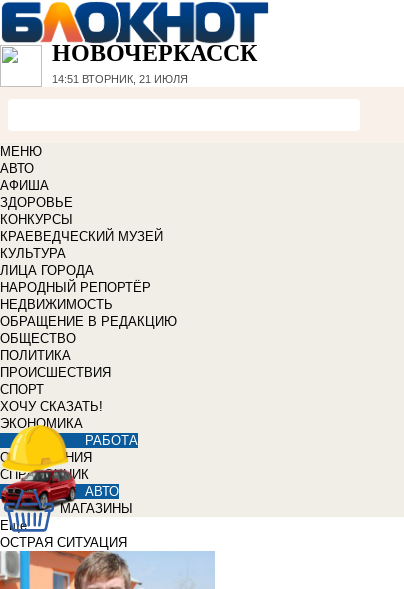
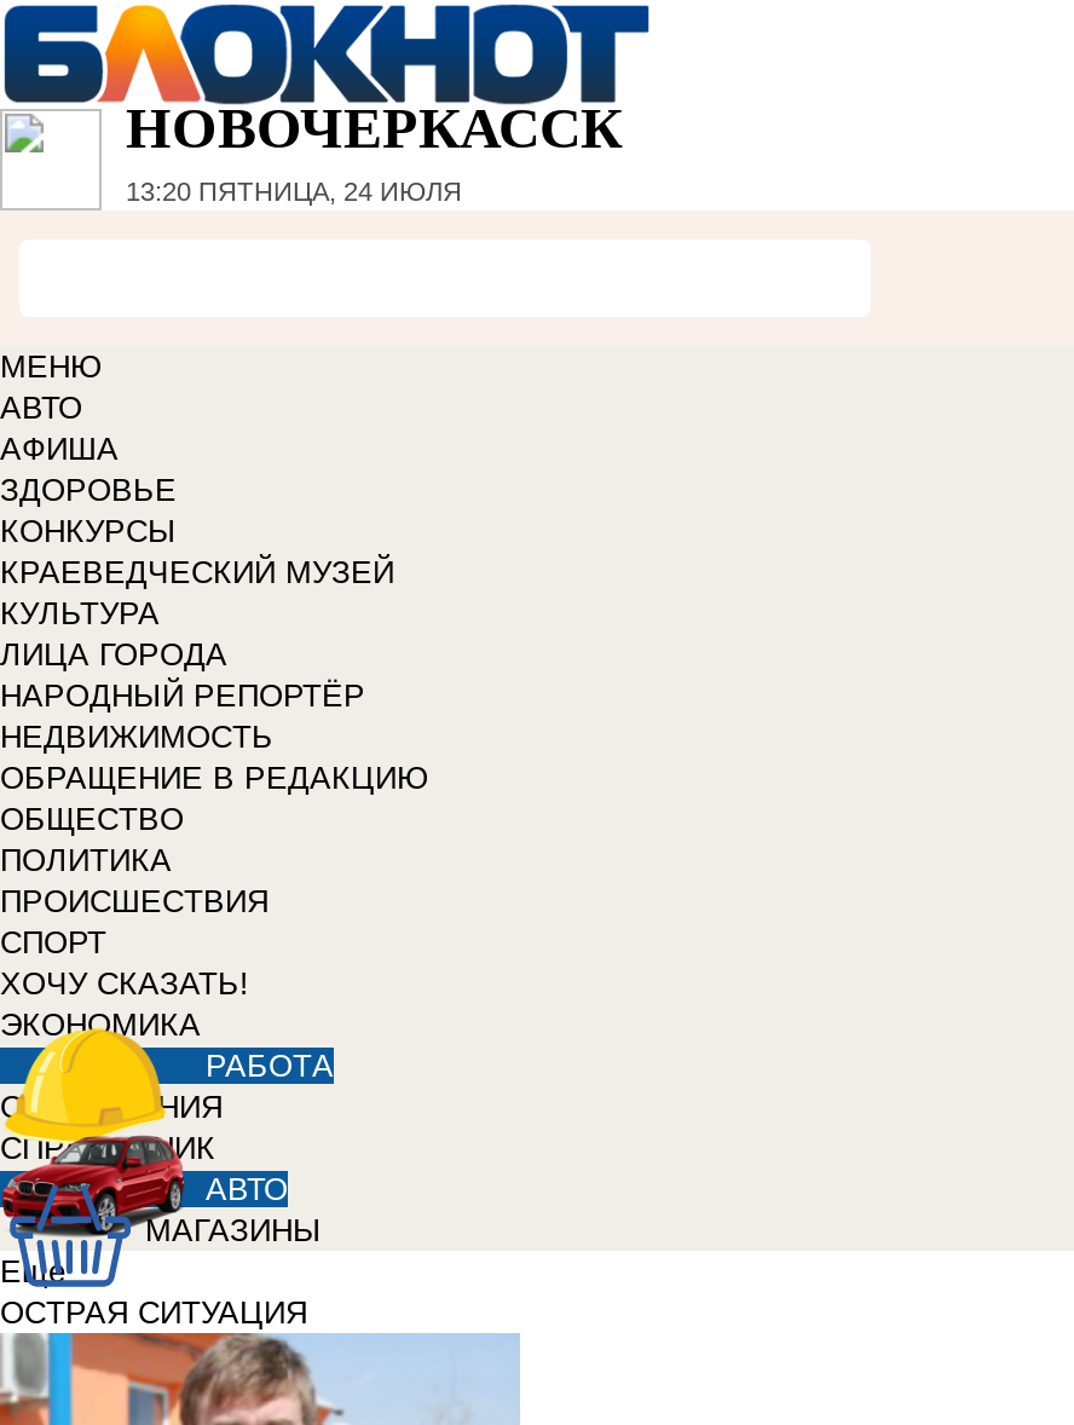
[52,73,188,85] 14:51 ВТОРНИК, 21 ИЮЛЯ -> [126,178,462,207] 13:20 ПЯТНИЦА, 24 ИЮЛЯ

